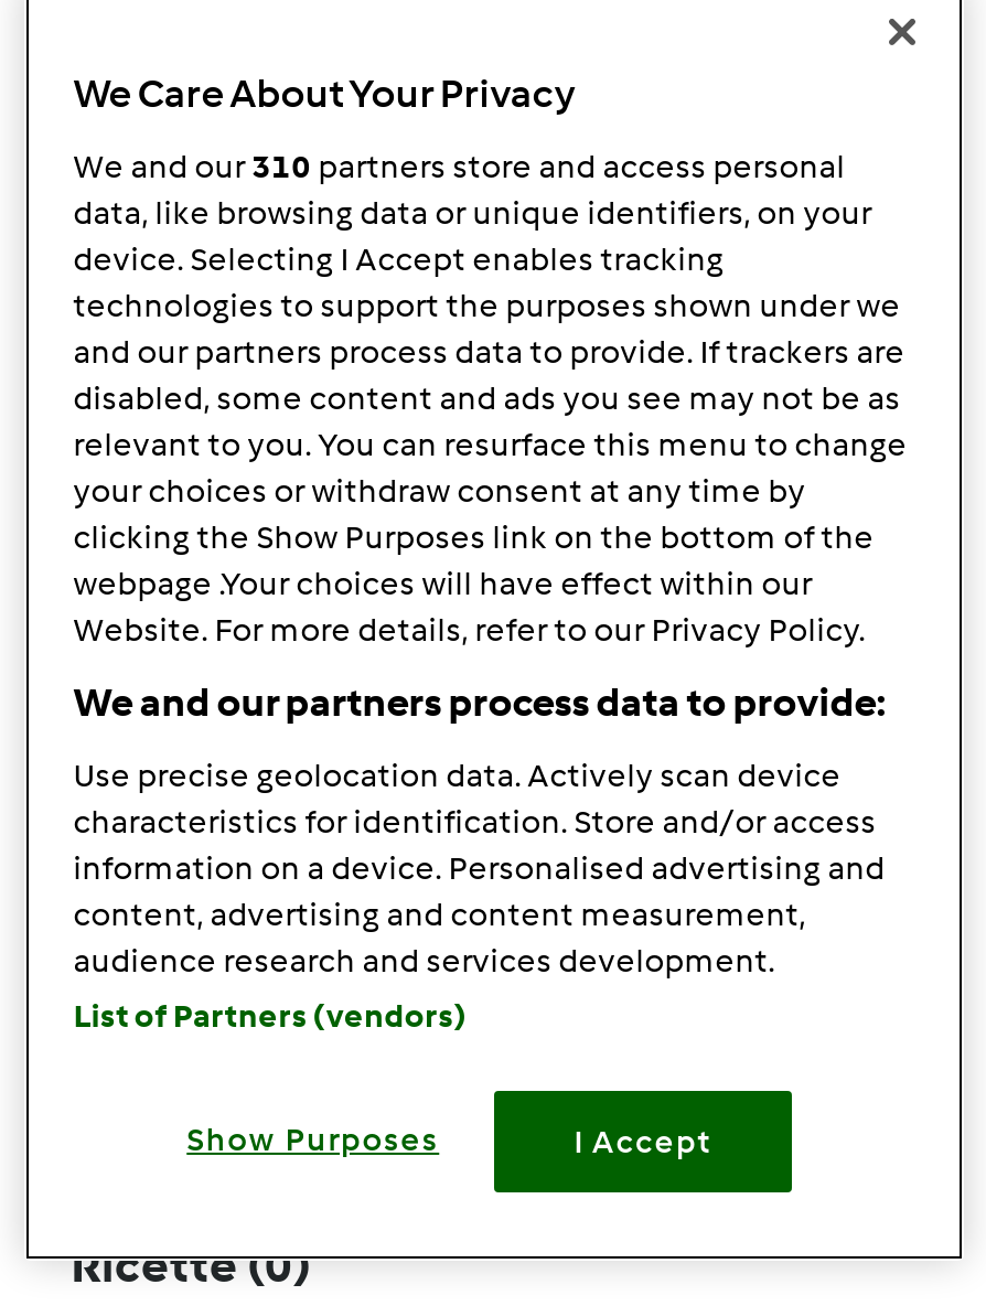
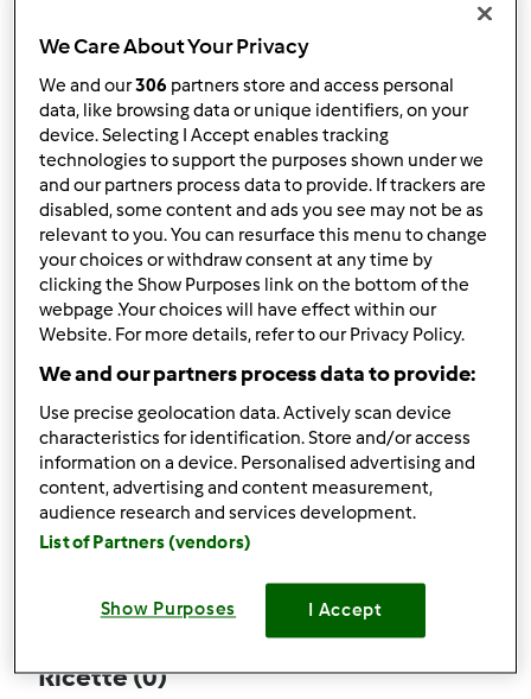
[73,146,845,186] We and our310 partners store and access personal -> [39,75,454,96] We and our306 partners store and access personal

